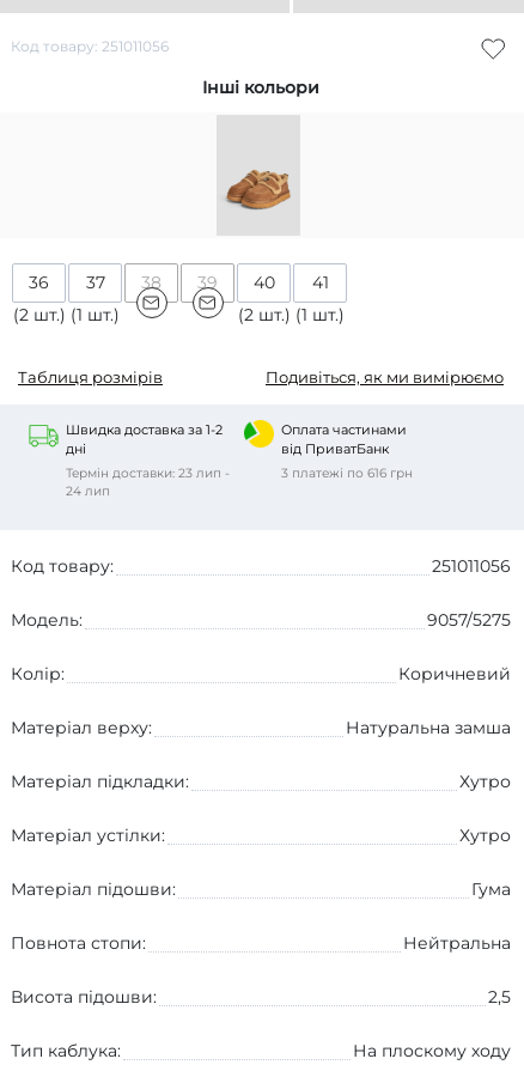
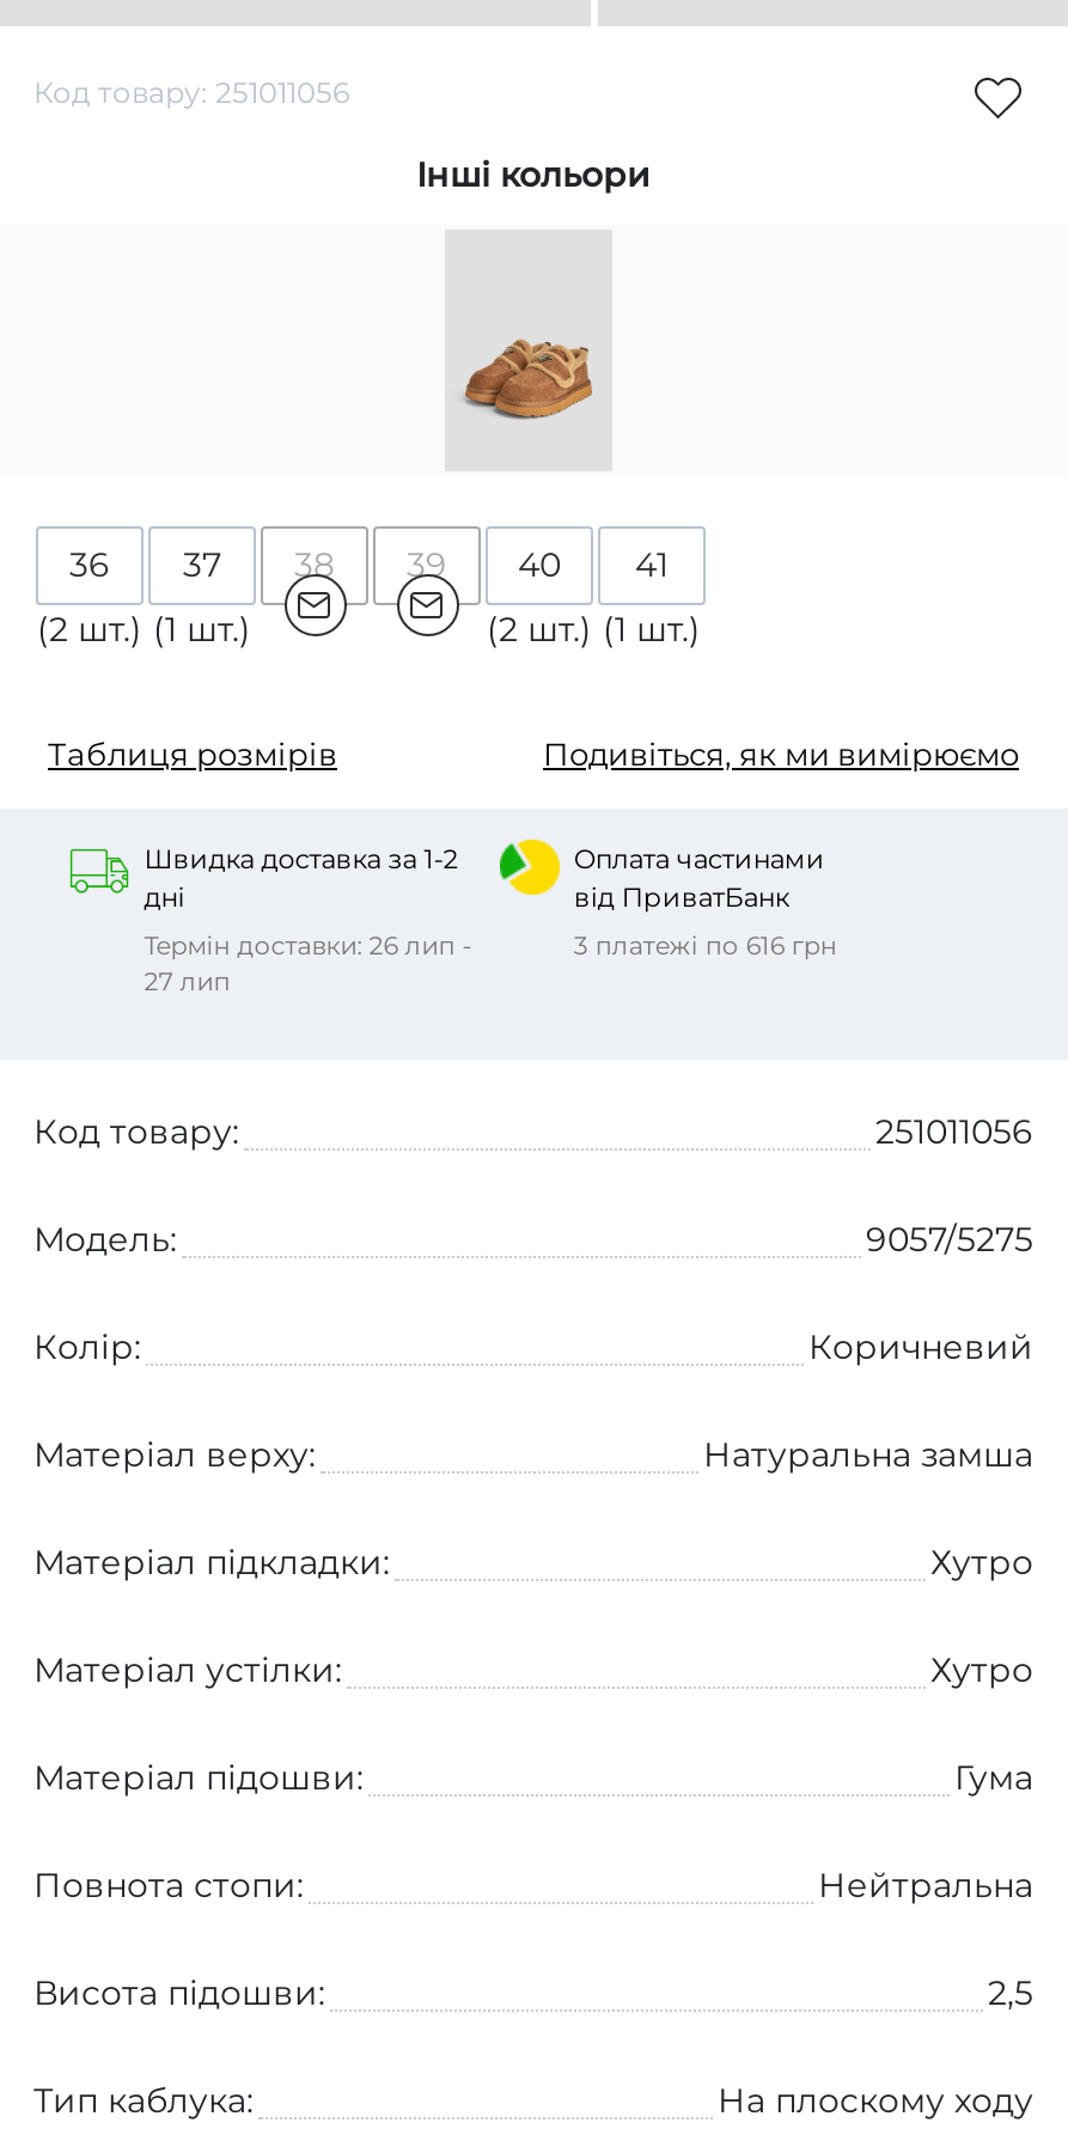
[66,465,230,481] Термін доставки: 23 лип - -> [144,930,472,961] Термін доставки: 26 лип -
[66,483,110,499] 24 лип -> [144,966,230,997] 27 лип

